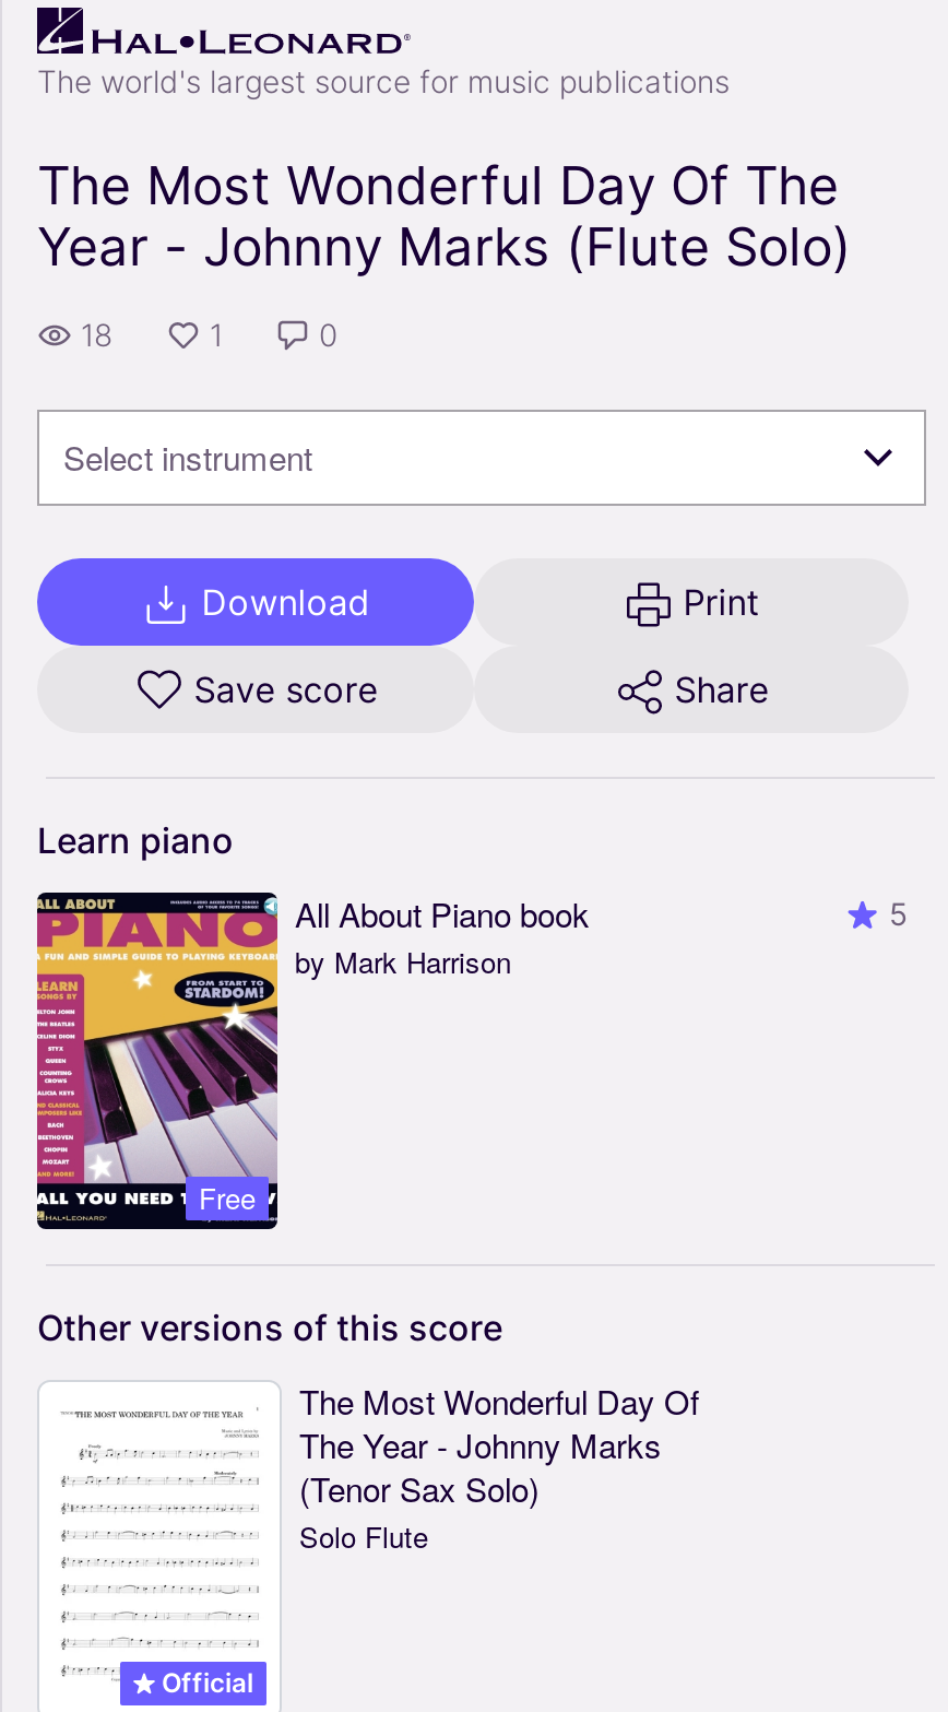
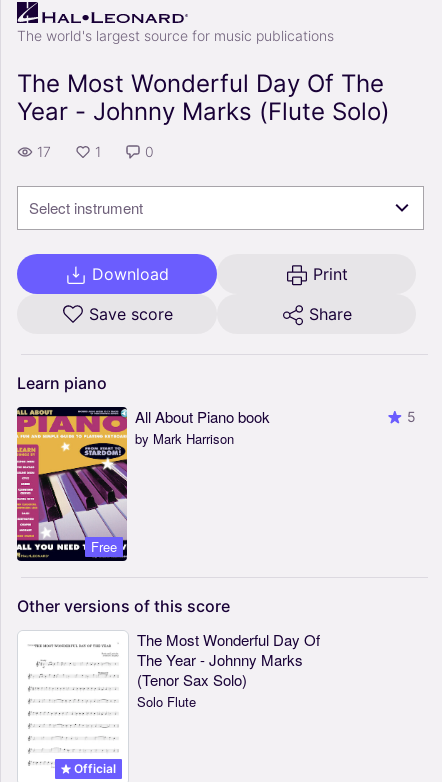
[81,315,114,352] 18 -> [37,142,51,159] 17

